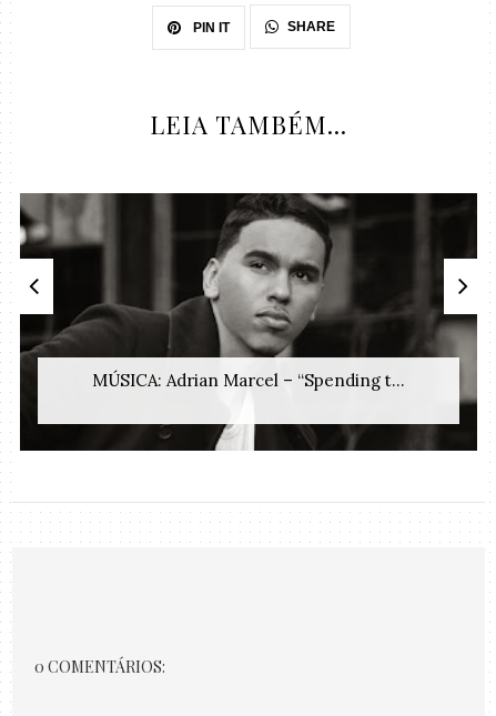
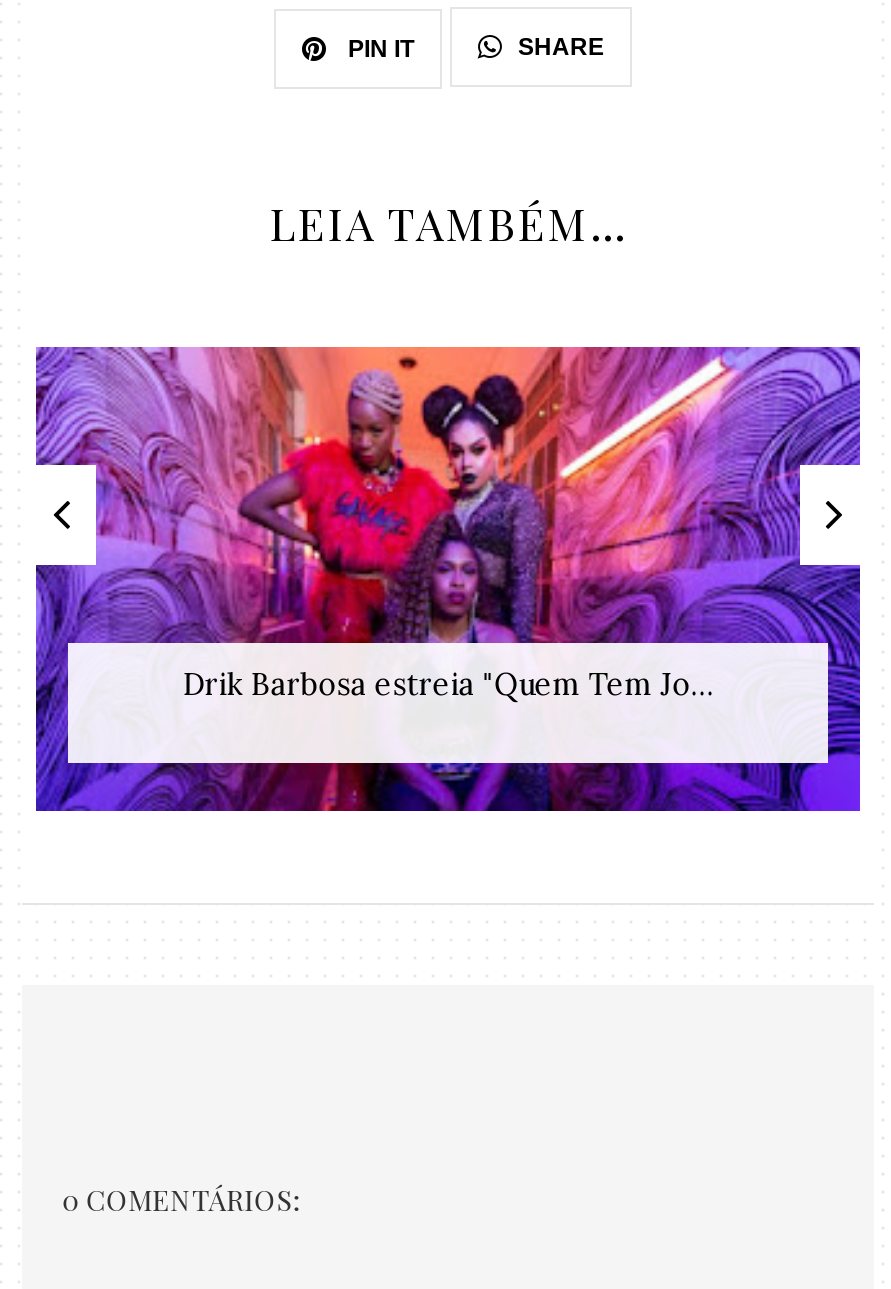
[19,192,478,452] [image] | MÚSICA: Adrian Marcel – “Spending t... -> [34,345,862,813] [image] | Drik Barbosa estreia "Quem Tem Jo...

